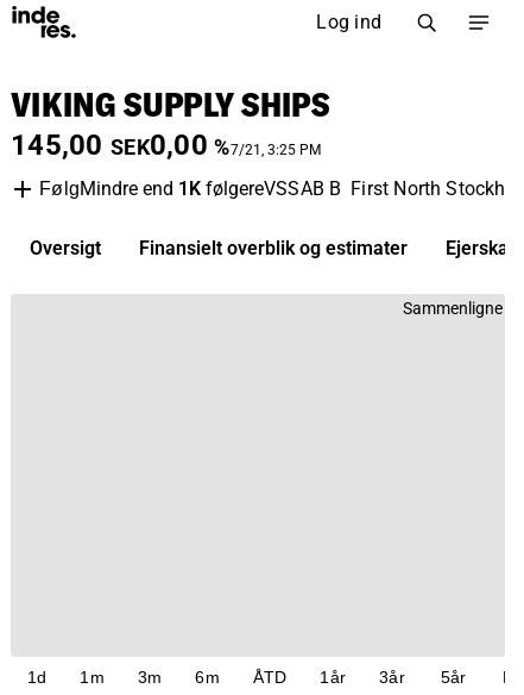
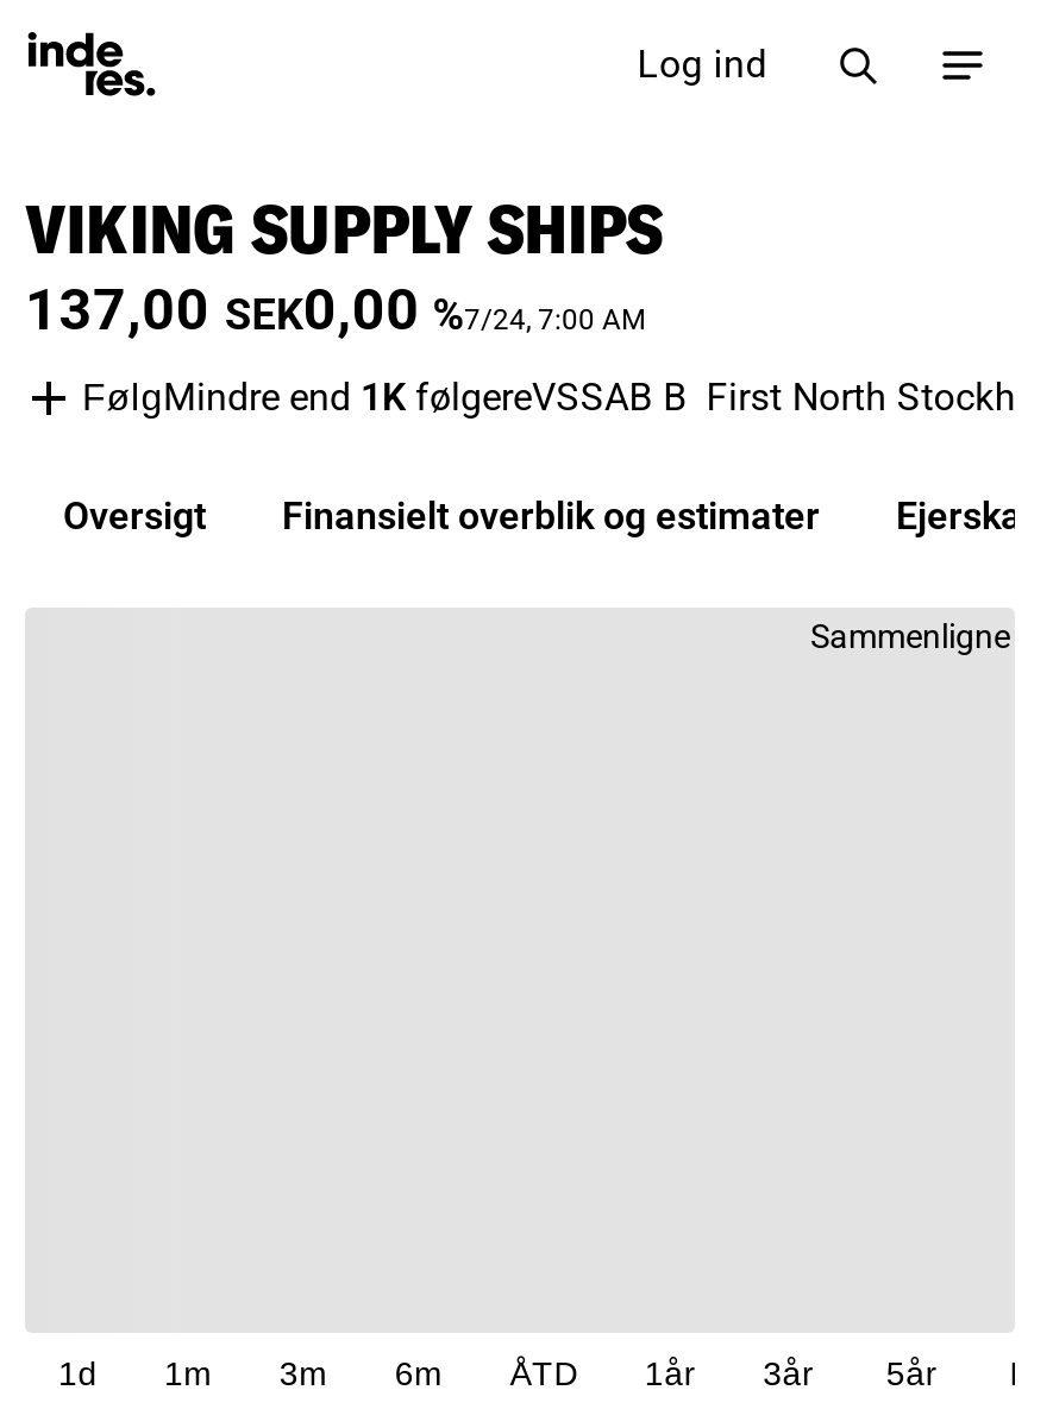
[11,129,320,162] 145,00 SEK0,00 %7/21, 3:25 PM -> [25,277,645,344] 137,00 SEK0,00 %7/24, 7:00 AM

